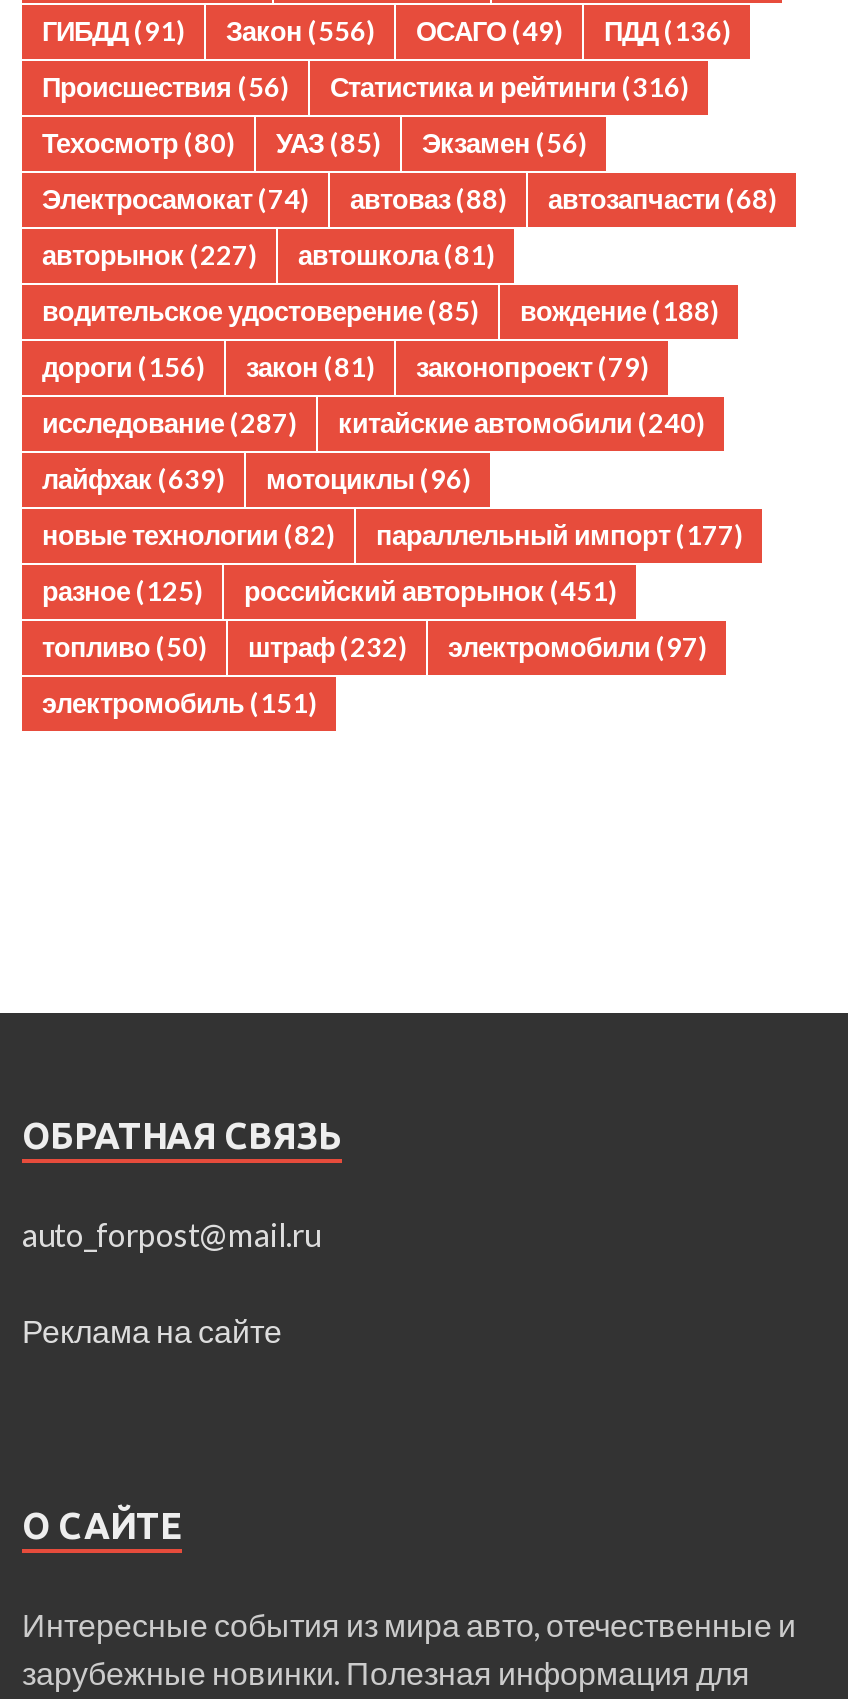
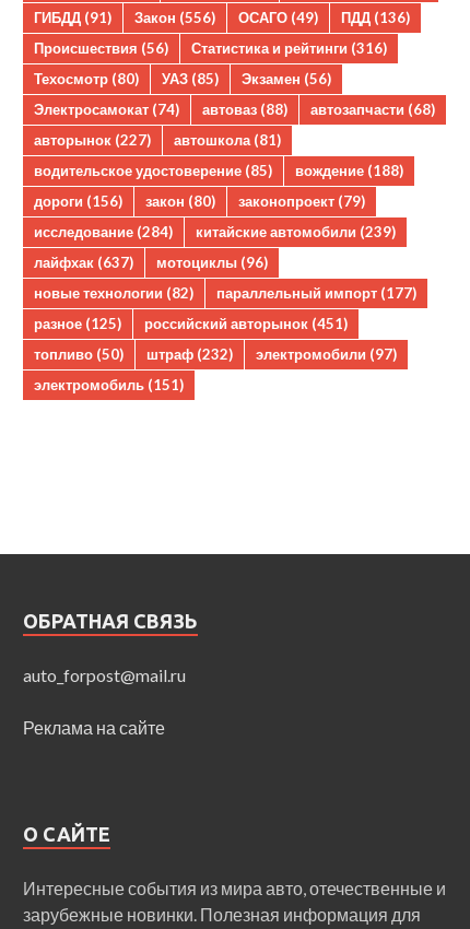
[42,352,648,384] дороги (156) закон (81) законопроект (79) -> [34,193,365,210] дороги (156) закон (80) законопроект (79)
[42,408,296,440] исследование (287) -> [34,223,173,241] исследование (284)
[338,408,704,440] китайские автомобили (240) -> [196,223,396,241] китайские автомобили (239)
[42,464,470,496] лайфхак (639) мотоциклы (96) -> [34,254,268,271] лайфхак (637) мотоциклы (96)

